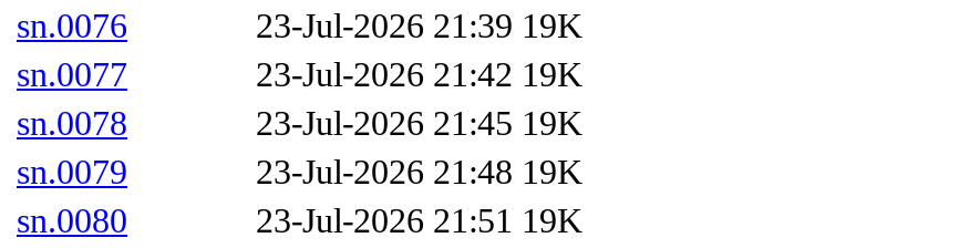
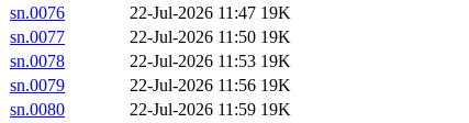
[256,8,584,45] 23-Jul-2026 21:39 19K -> [130,4,291,22] 22-Jul-2026 11:47 19K
[256,56,584,94] 23-Jul-2026 21:42 19K -> [130,28,291,47] 22-Jul-2026 11:50 19K
[256,105,584,143] 23-Jul-2026 21:45 19K -> [130,52,291,71] 22-Jul-2026 11:53 19K
[256,154,584,191] 23-Jul-2026 21:48 19K -> [130,76,291,95] 22-Jul-2026 11:56 19K
[256,202,584,240] 23-Jul-2026 21:51 19K -> [130,100,291,119] 22-Jul-2026 11:59 19K

